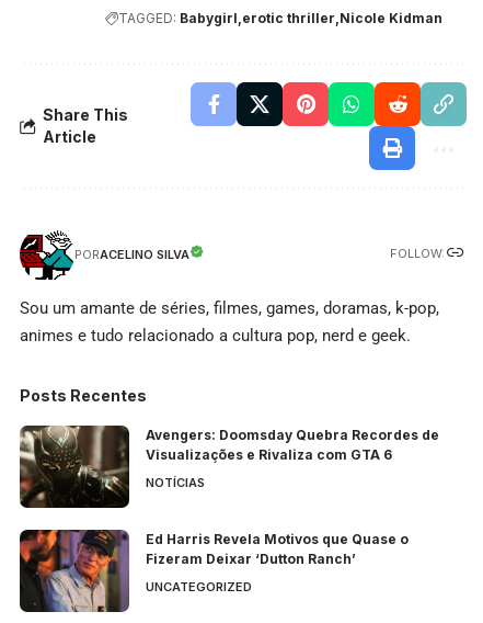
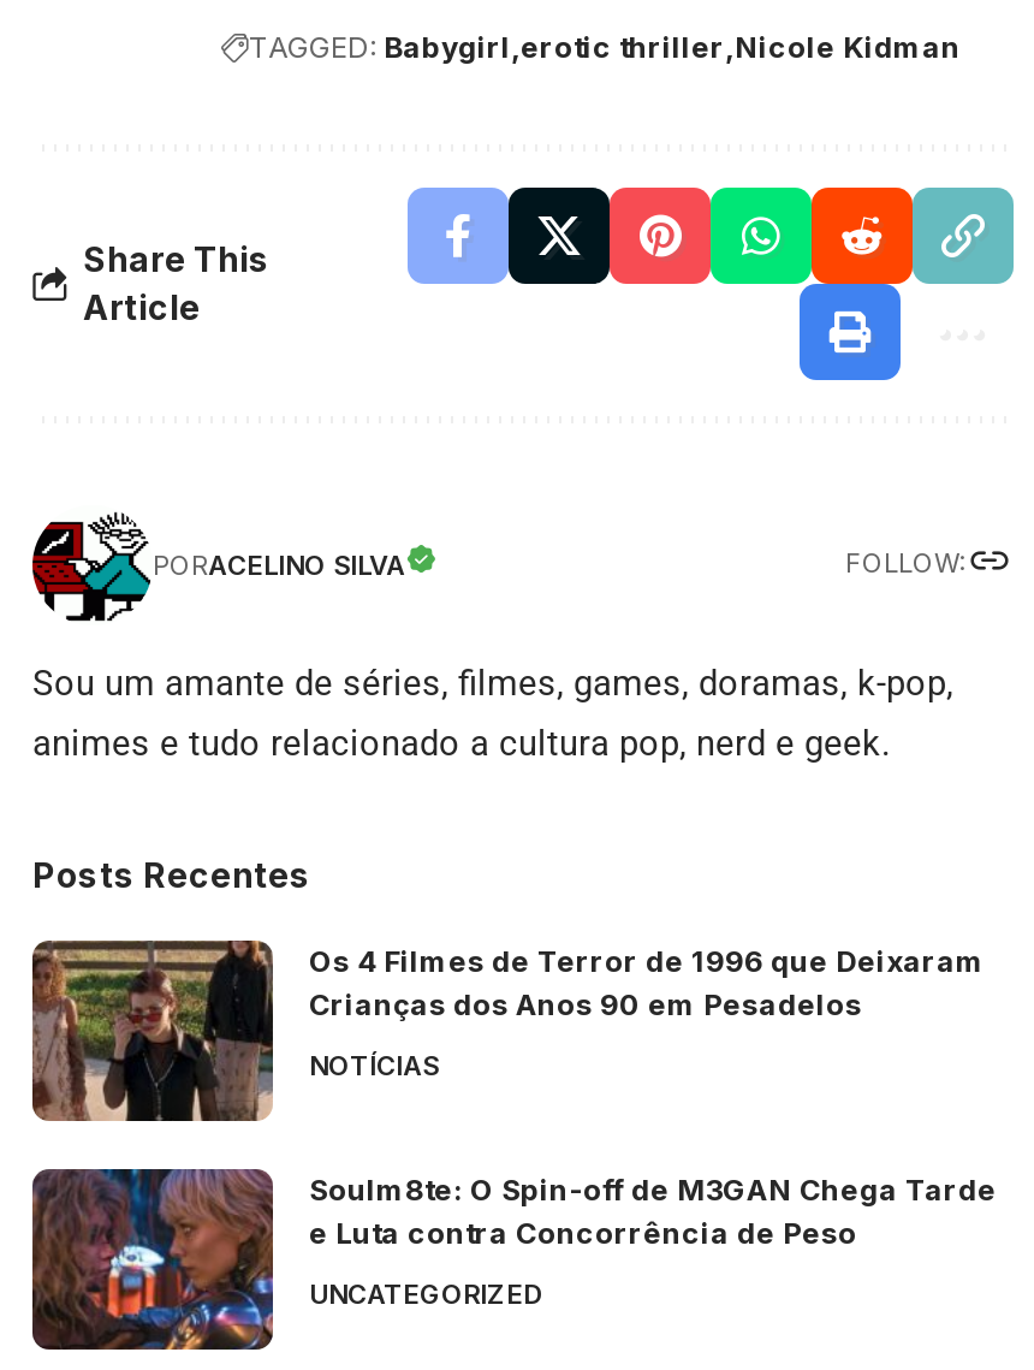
[20,426,439,509] [image] | Avengers: Doomsday Quebra Recordes de | Visualizações e Rivaliza com GTA 6 -> [30,941,985,1123] [image] | Os 4 Filmes de Terror de 1996 que Deixaram | Crianças dos Anos 90 em Pesadelos
[20,529,409,613] [image] | Ed Harris Revela Motivos que Quase o | Fizeram Deixar ‘Dutton Ranch’ -> [32,1167,997,1352] [image] | Soulm8te: O Spin-off de M3GAN Chega Tarde | e Luta contra Concorrência de Peso

